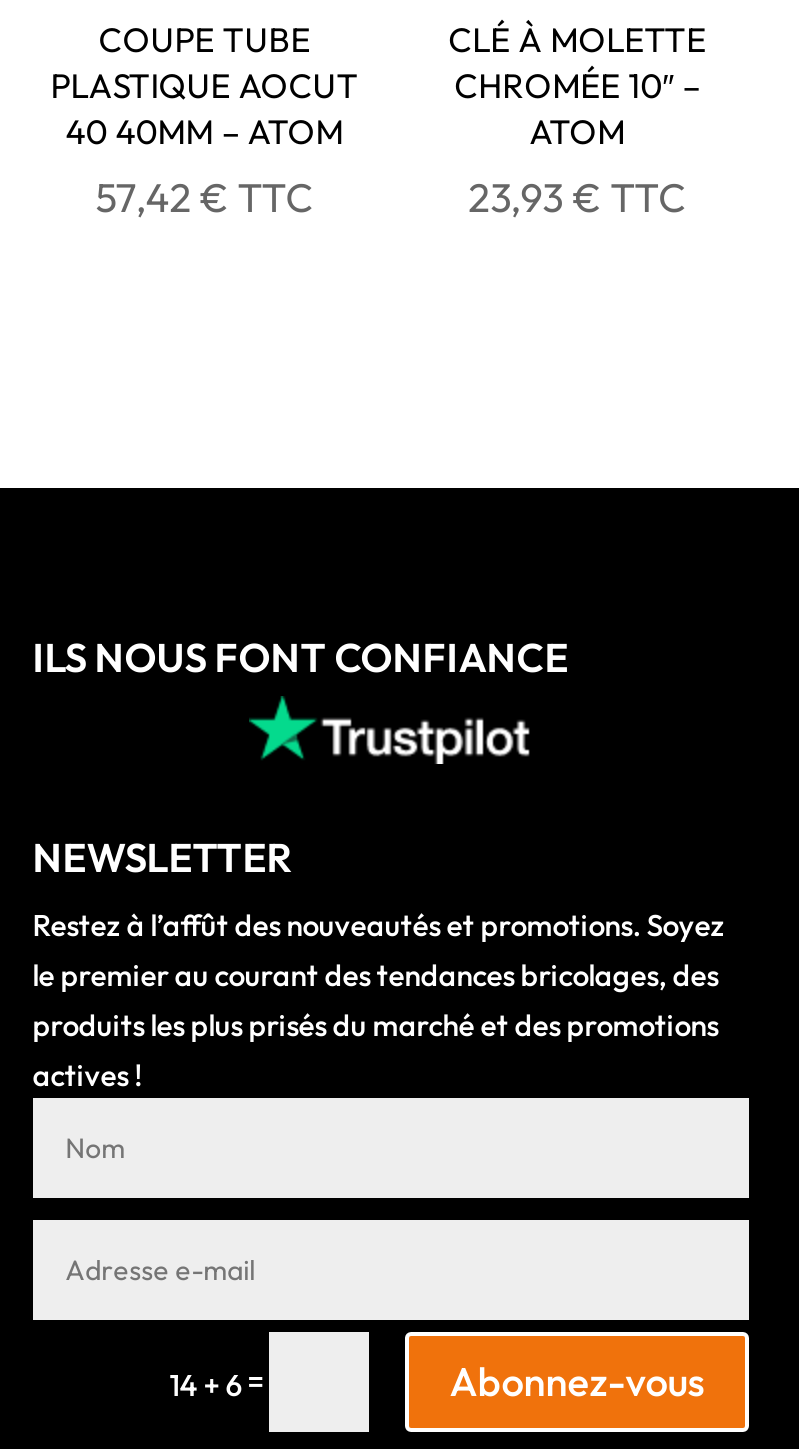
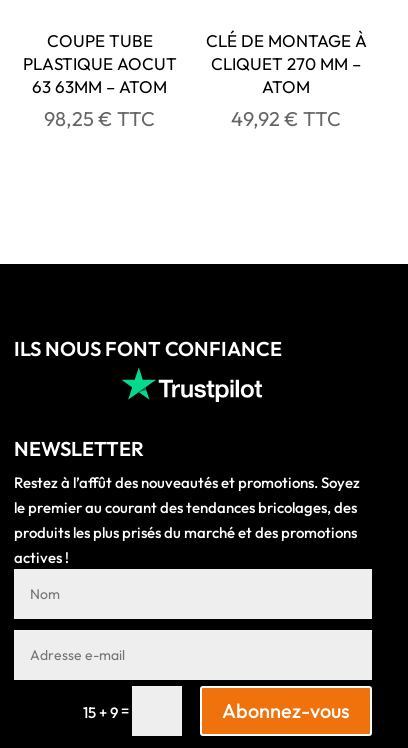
[448,19,706,107] CLÉ À MOLETTE | CHROMÉE 10″ – -> [206,29,367,73] CLÉ DE MONTAGE À | CLIQUET 270 MM –
[66,111,344,222] 40 40MM – ATOM | 57,42 € TTC -> [32,75,167,131] 63 63MM – ATOM | 98,25 € TTC
[468,172,686,222] 23,93 € TTC -> [231,106,341,131] 49,92 € TTC
[169,1362,269,1404] 14 + 6 = -> [83,701,132,722] 15 + 9 =

